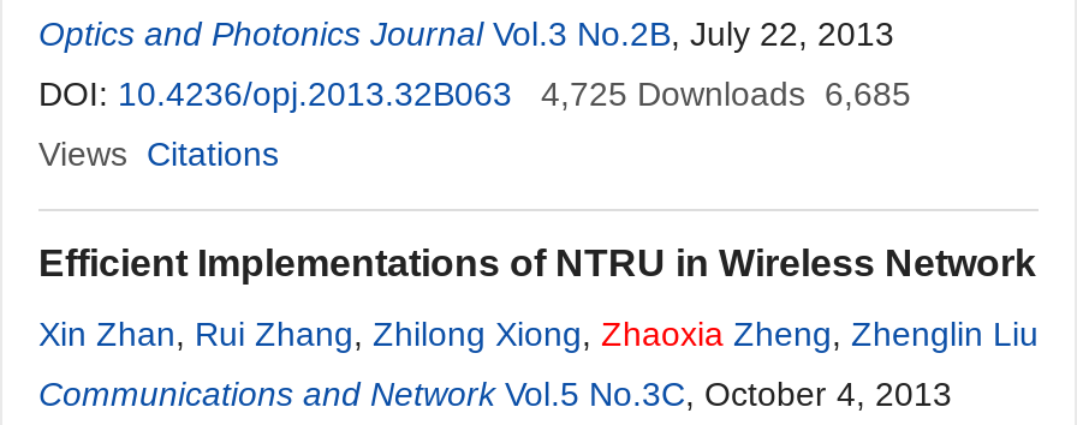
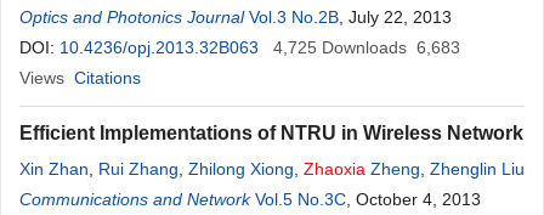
[38,74,911,113] DOI: 10.4236/opj.2013.32B063 4,725 Downloads 6,685 -> [19,38,460,57] DOI: 10.4236/opj.2013.32B063 4,725 Downloads 6,683

